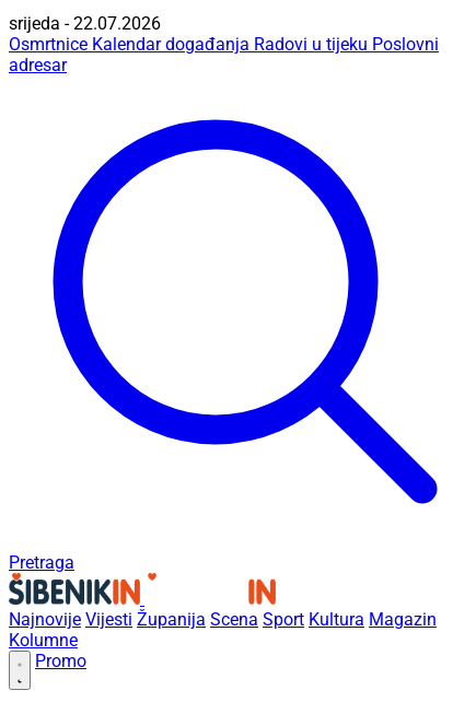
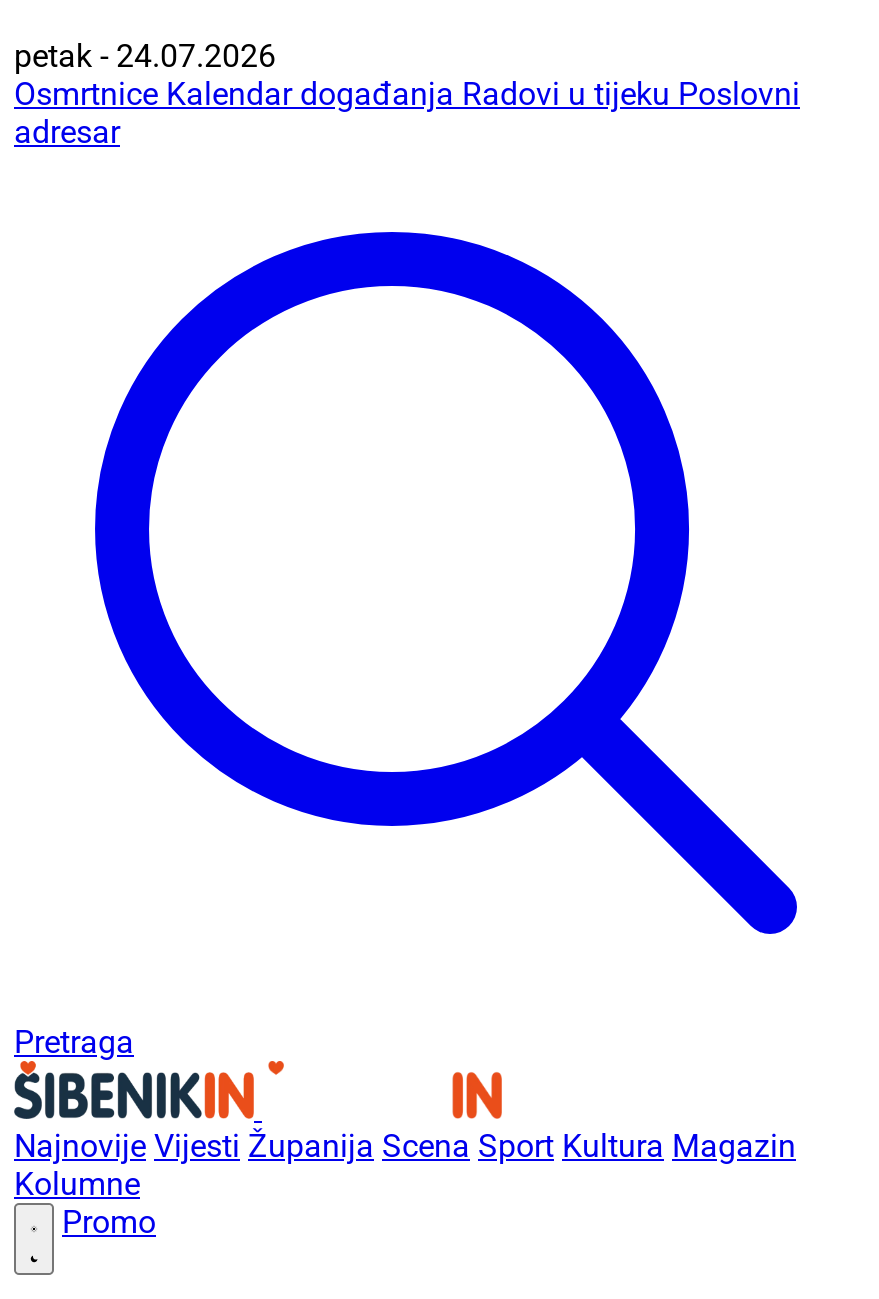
[9,13,161,34] srijeda - 22.07.2026 -> [14,37,276,75] petak - 24.07.2026

